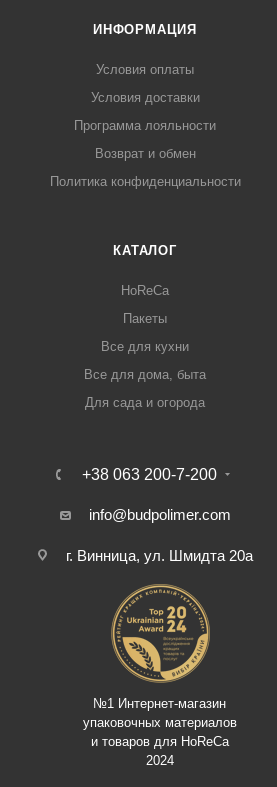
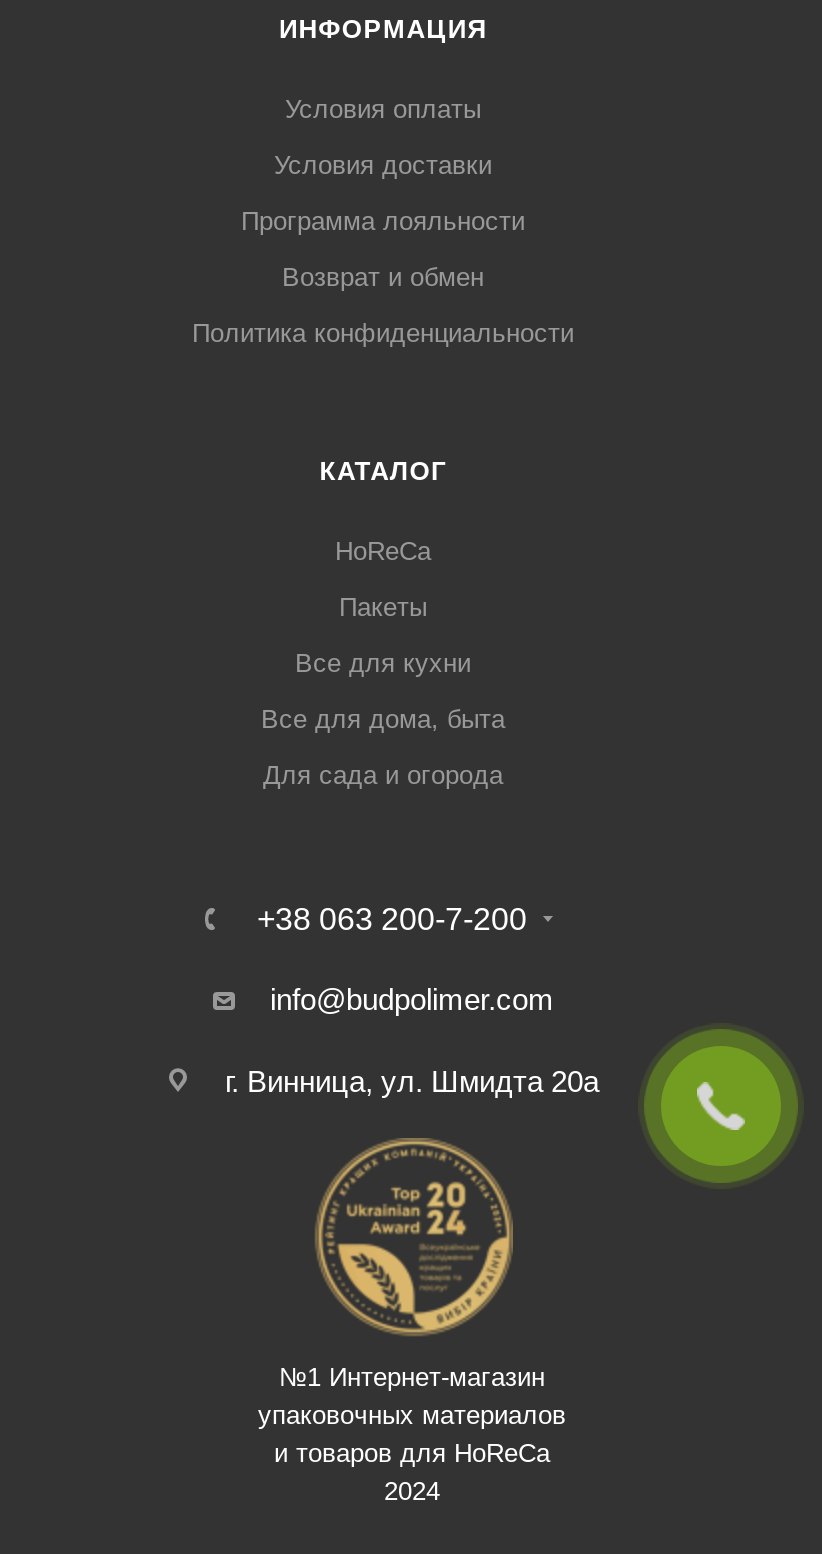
none -> [639,1024,803,1188] [image]

